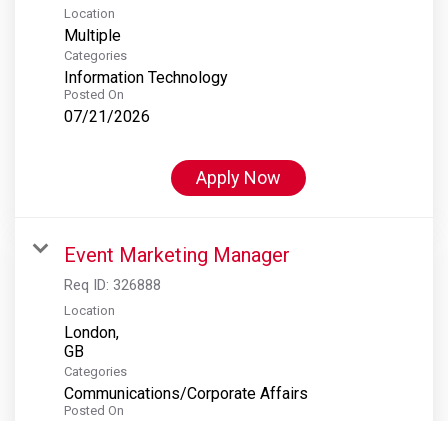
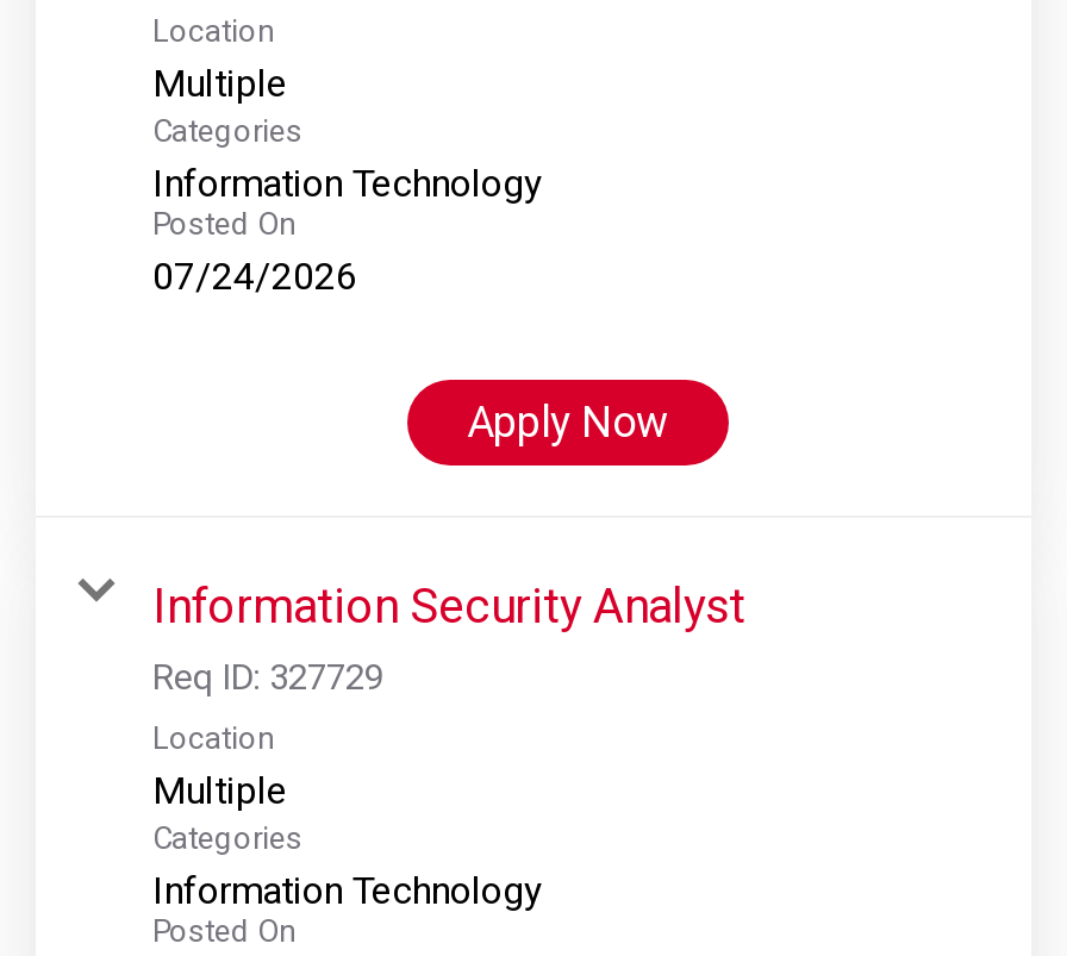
[64,107,150,126] 07/21/2026 -> [152,253,357,298] 07/24/2026
[64,243,290,294] Event Marketing Manager | Req ID: 326888 -> [152,577,745,698] Information Security Analyst | Req ID: 327729
[64,323,119,342] London, -> [152,767,288,812] Multiple
[64,384,308,403] Communications/Corporate Affairs -> [152,867,543,912] Information Technology

